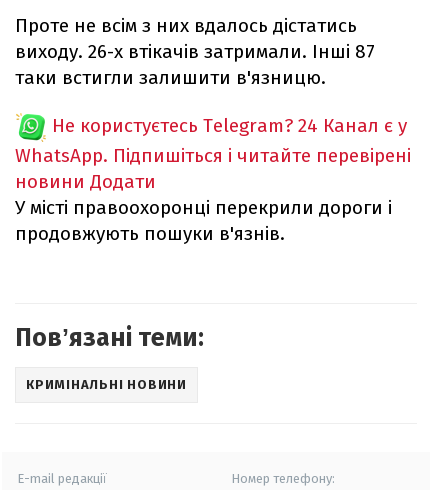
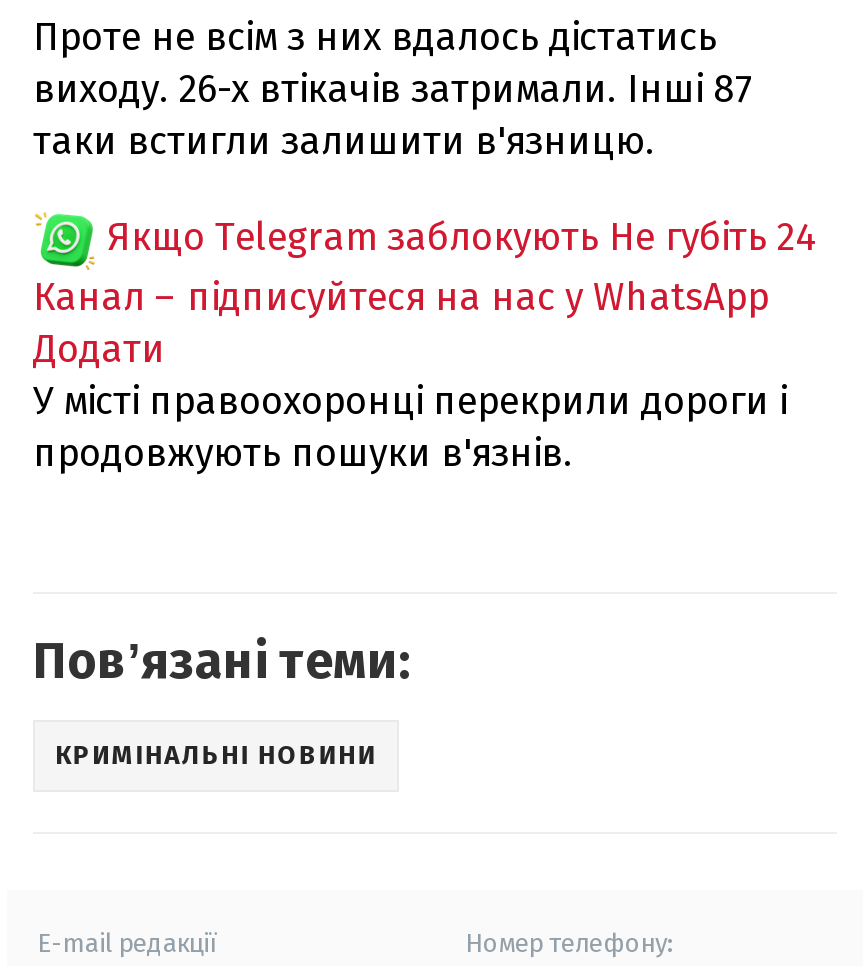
[15,114,411,193] Не користуєтесь Telegram? 24 Канал є у | WhatsApp. Підпишіться і читайте перевірені | новини Додати -> [33,213,817,371] Якщо Telegram заблокують Не губіть 24 | Канал – підписуйтеся на нас у WhatsApp | Додати

